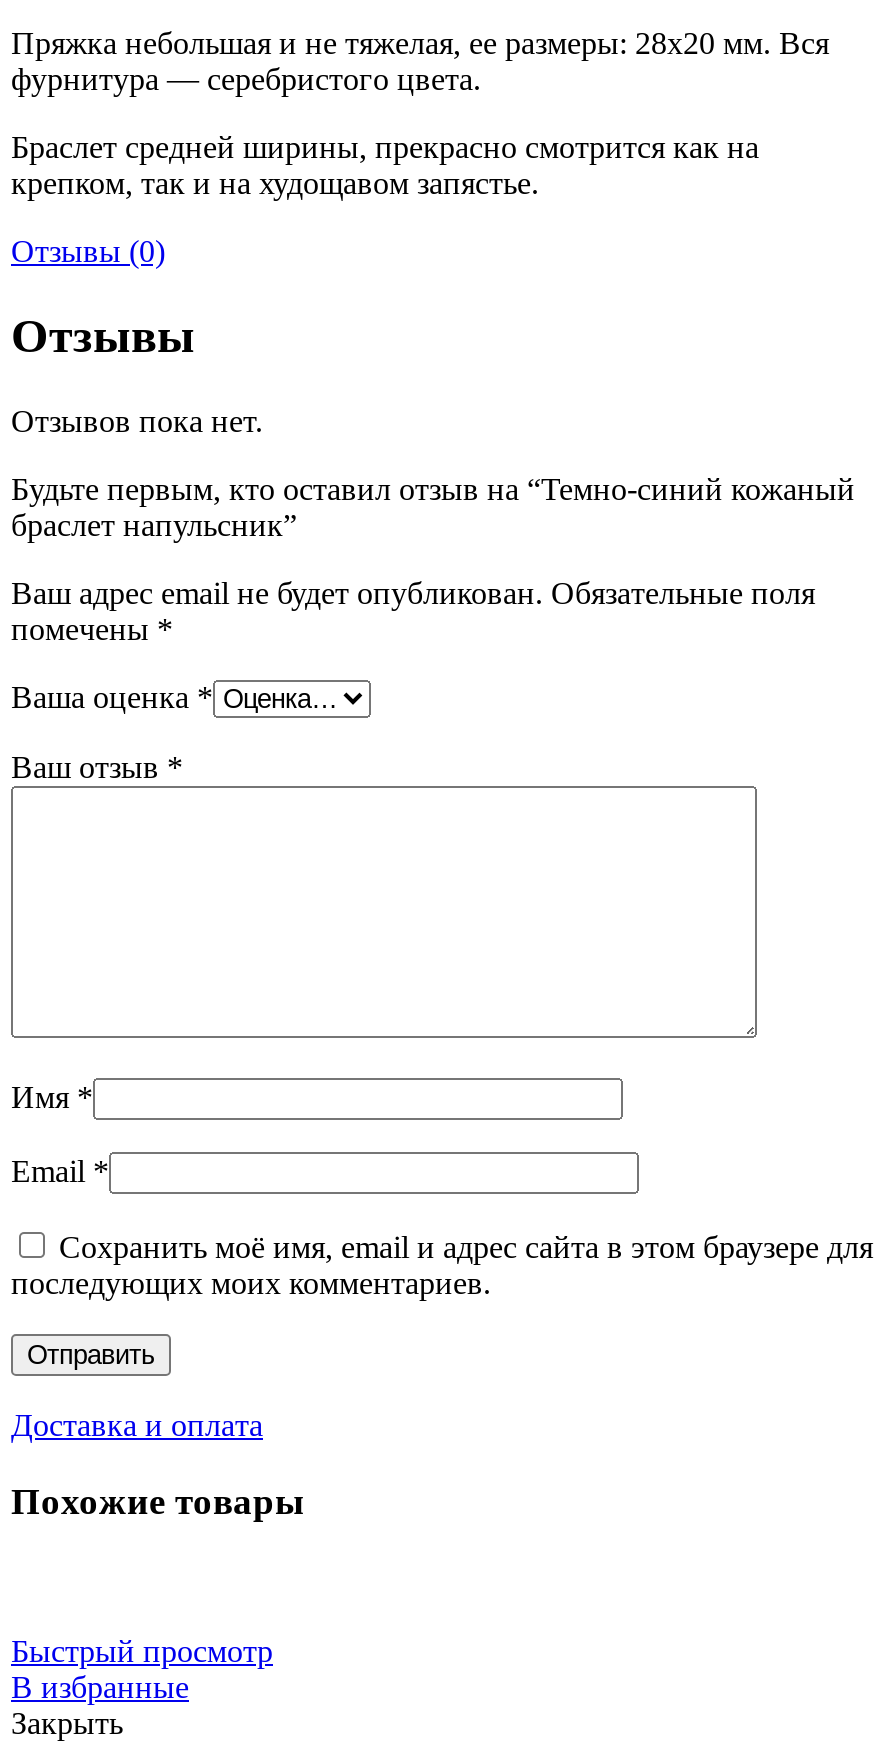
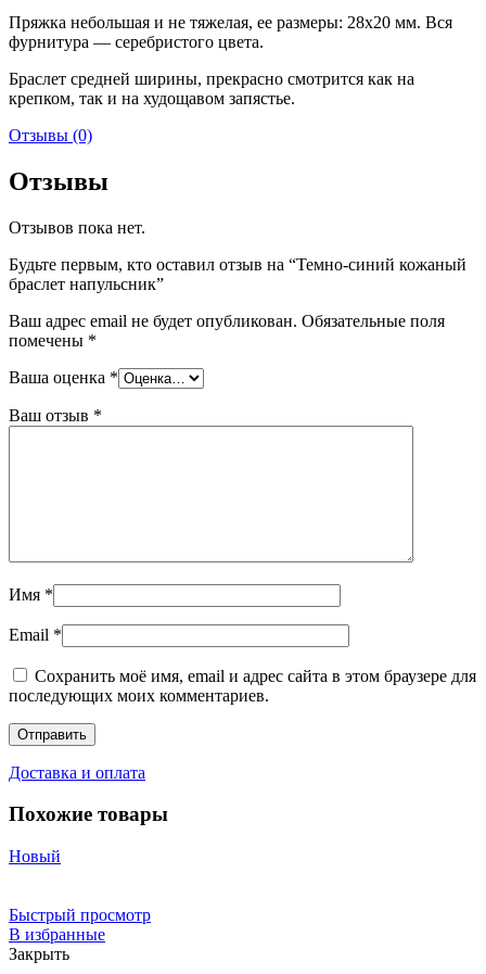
none -> [9,847,61,866] Новый

